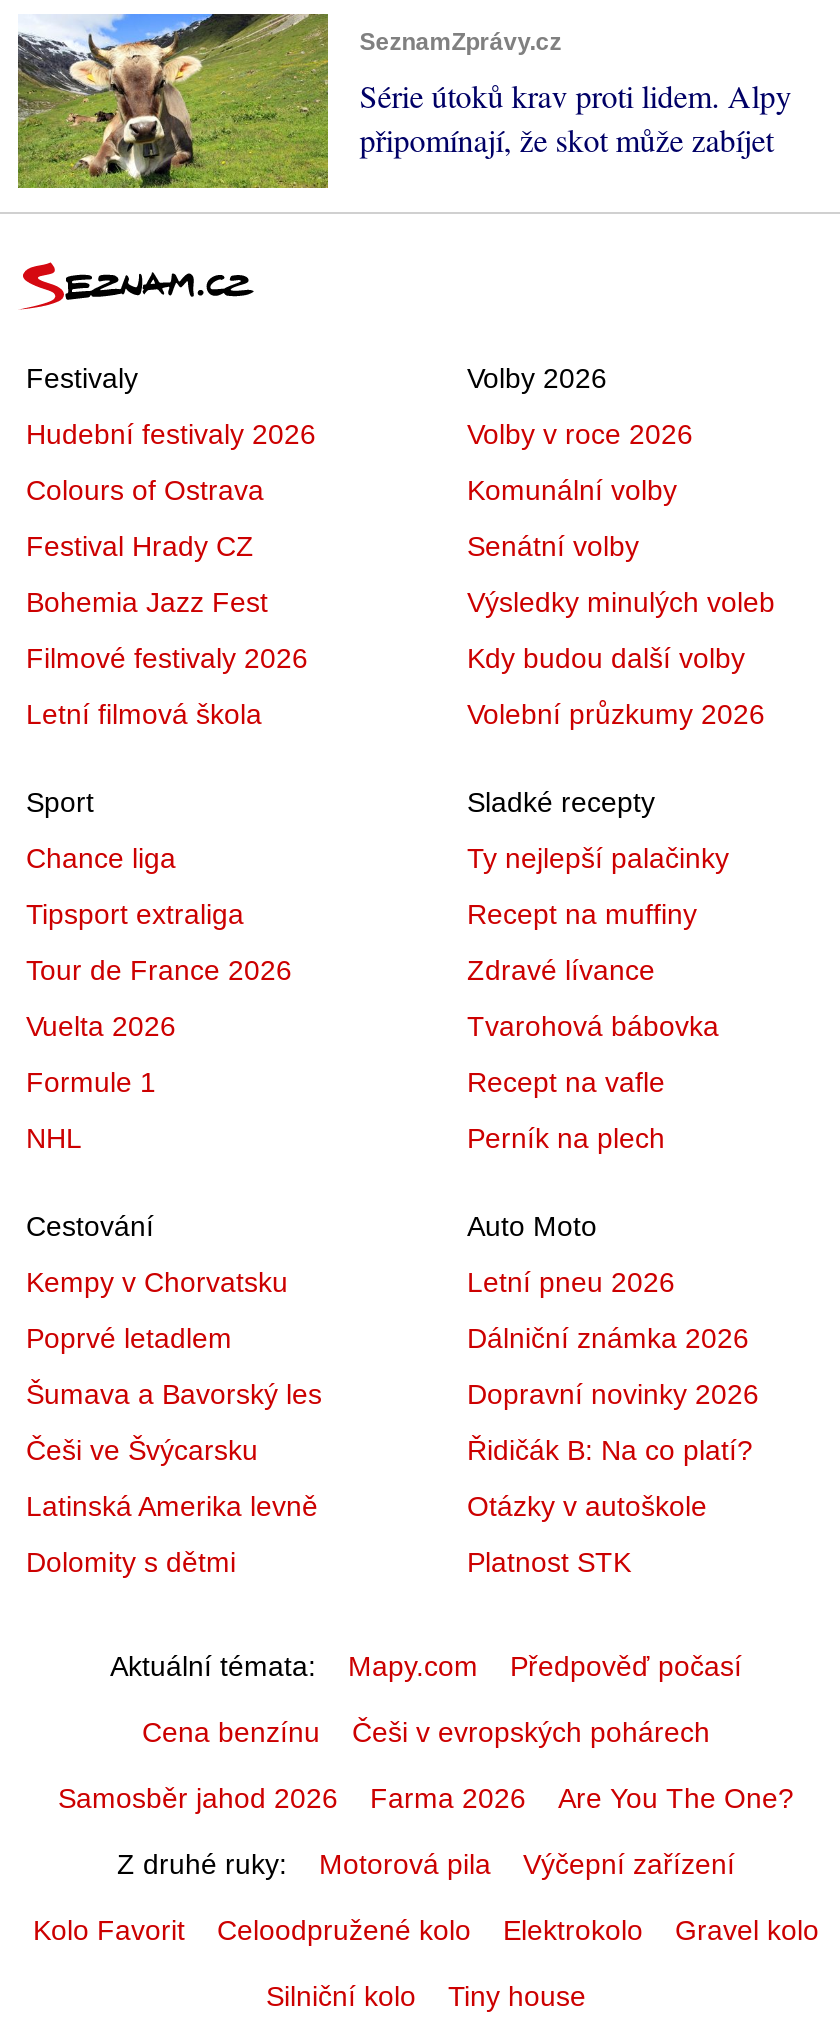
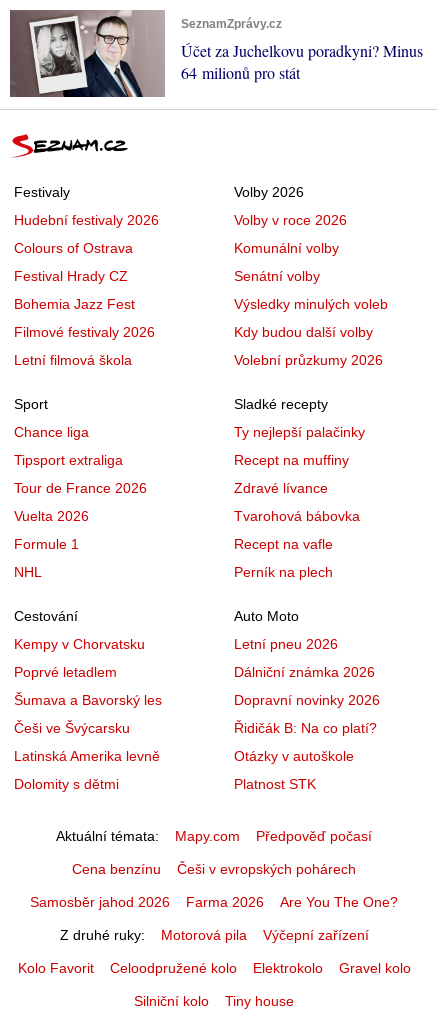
[16,11,791,191] [image] | Série útoků krav proti lidem. Alpy | připomínají, že skot může zabíjet -> [9,9,423,98] [image] | Účet za Juchelkovu poradkyni? Minus | 64 milionů pro stát

